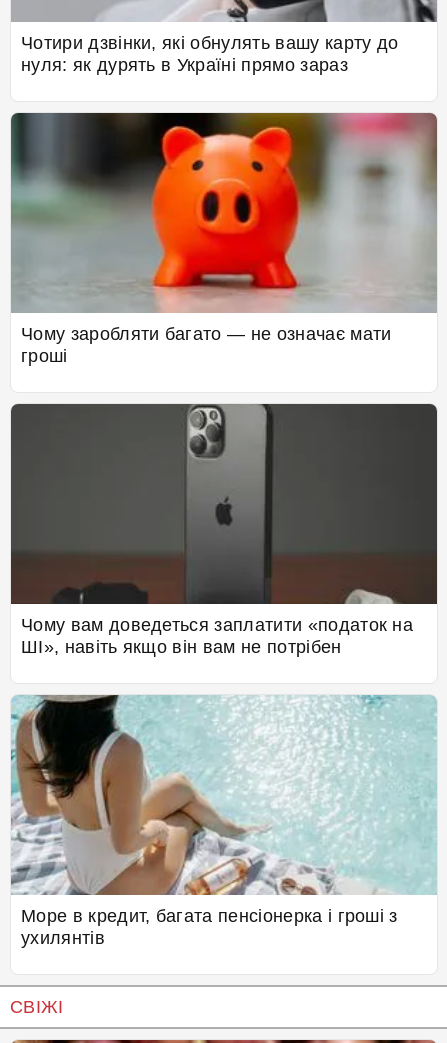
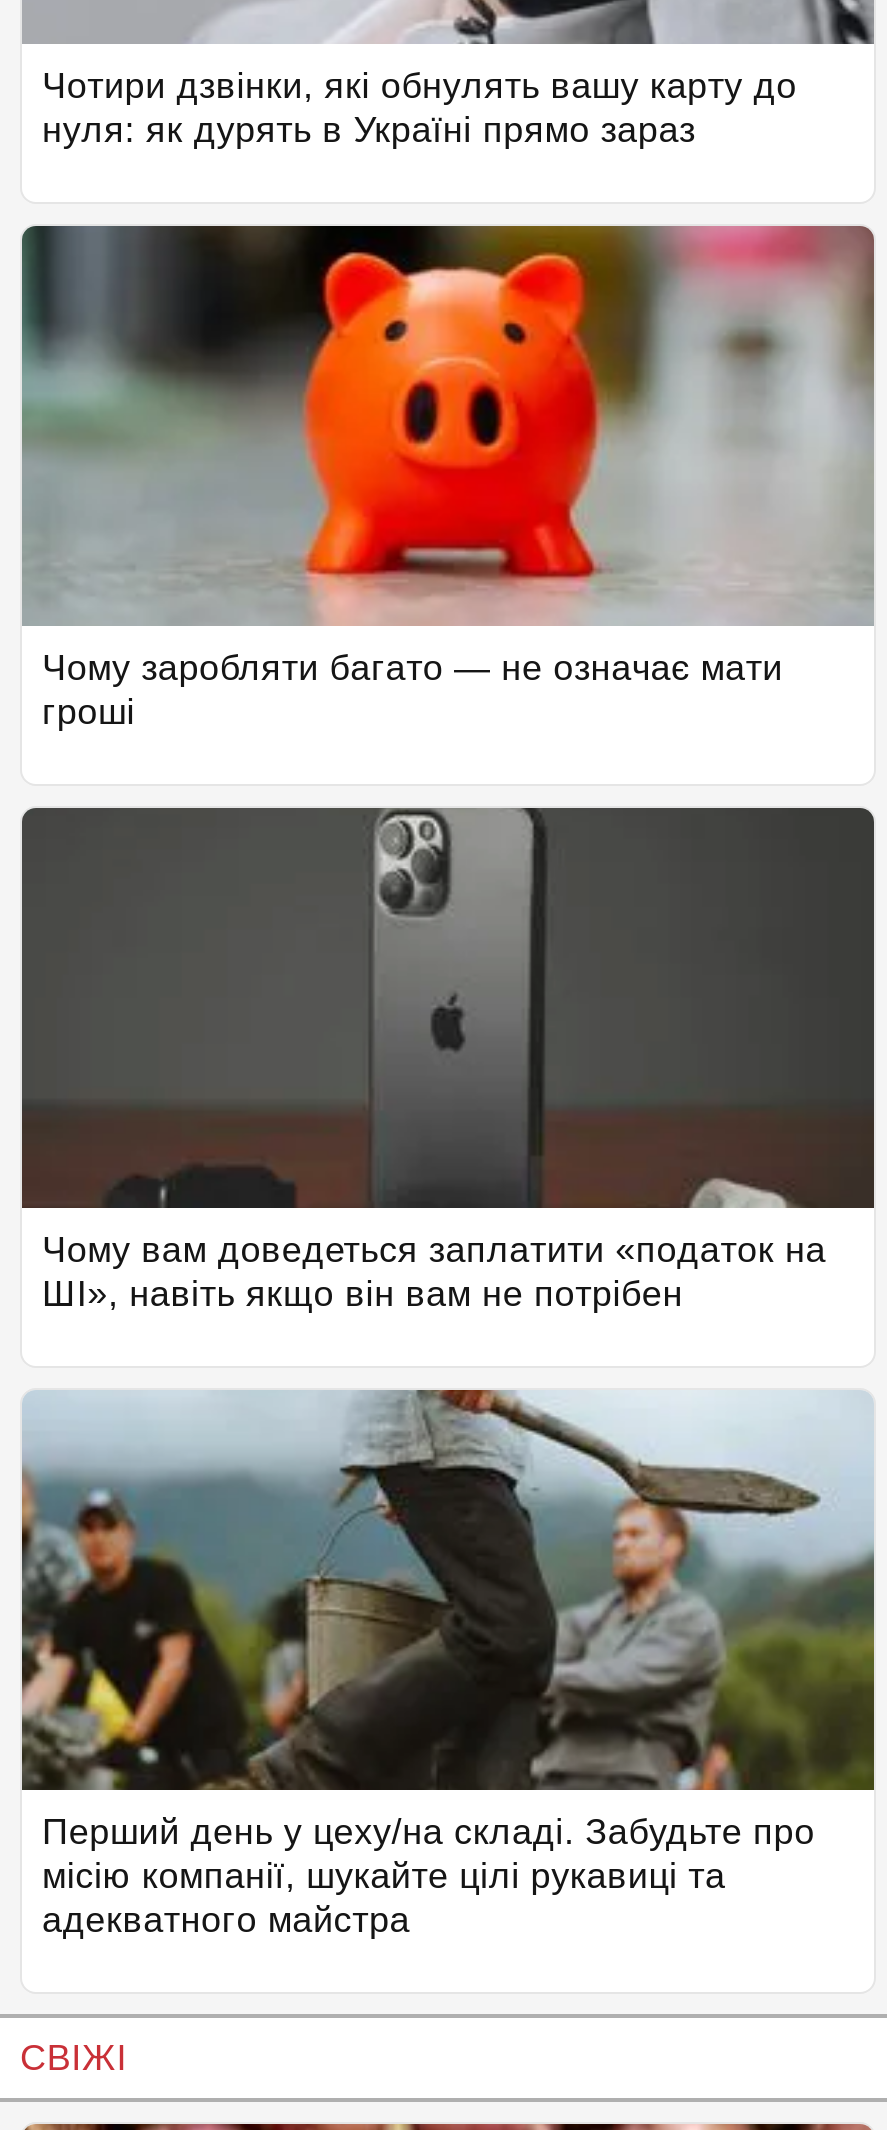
[11,694,437,948] [image] | Море в кредит, багата пенсіонерка і гроші з | ухилянтів -> [20,1388,876,1941] [image] | Перший день у цеху/на складі. Забудьте про | місію компанії, шукайте цілі рукавиці та | адекватного майстра

